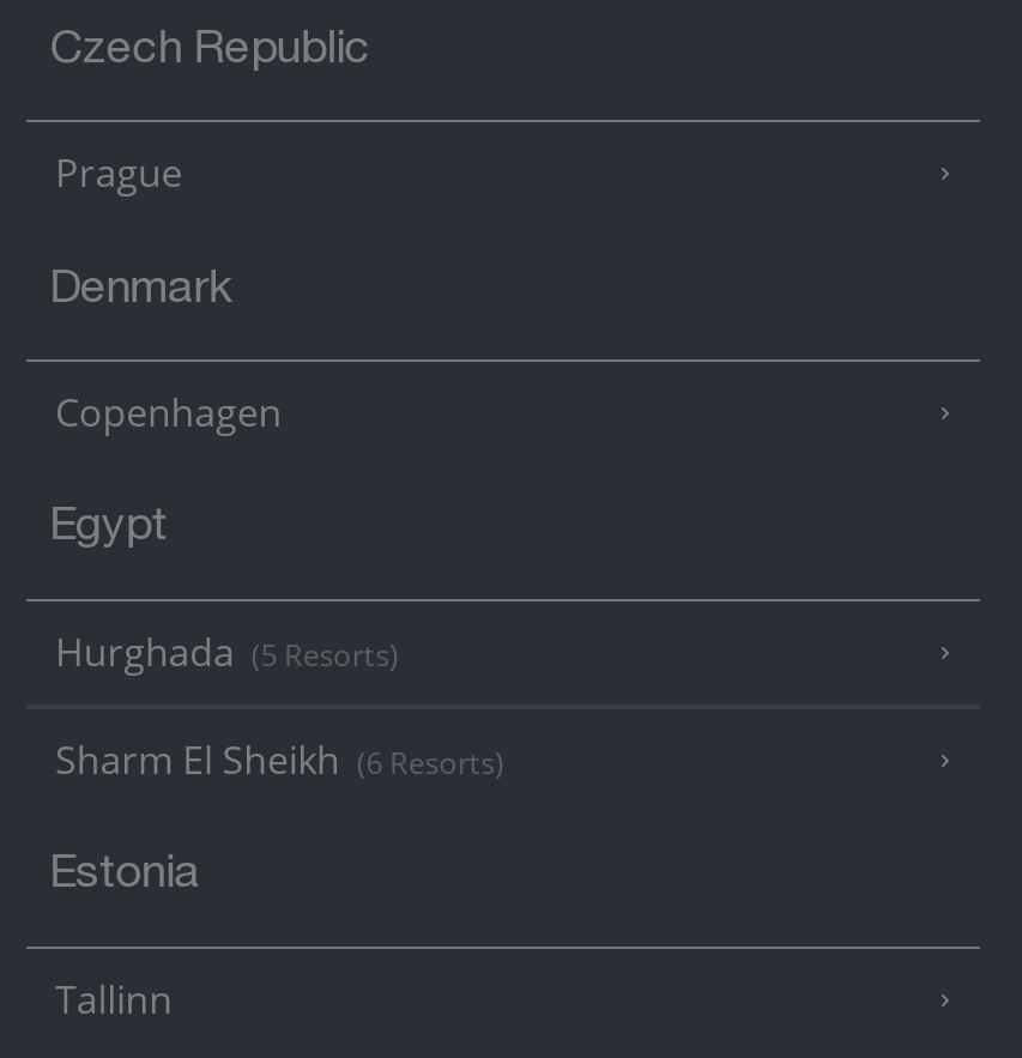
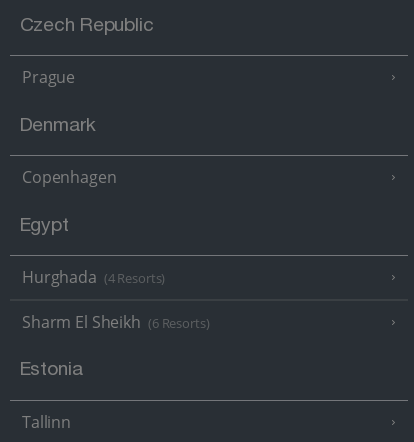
[55,625,399,678] Hurghada (5 Resorts) -> [22,266,165,288] Hurghada (4 Resorts)

